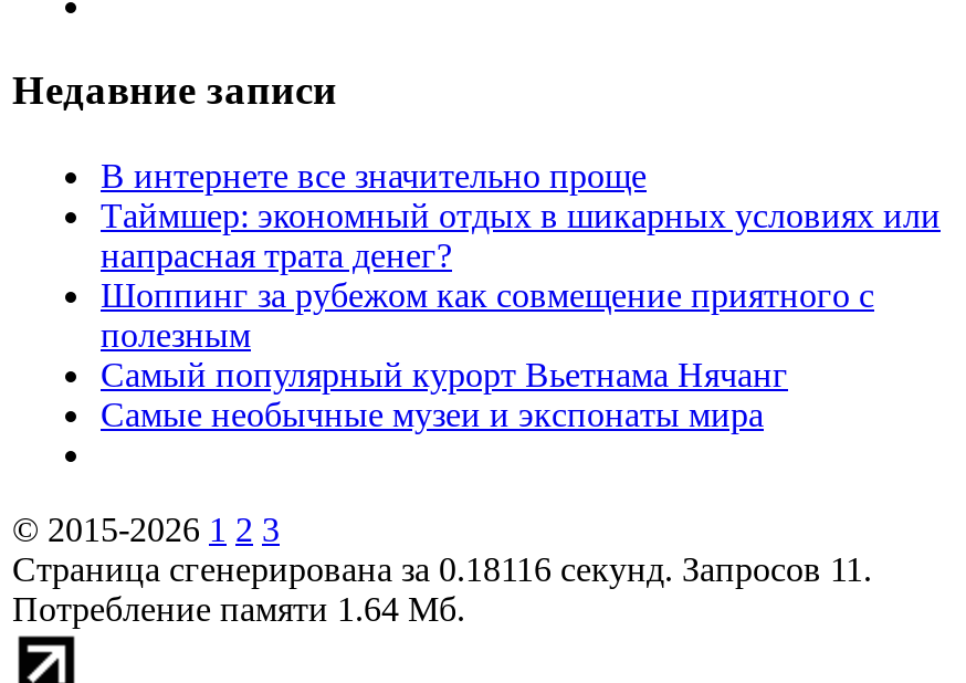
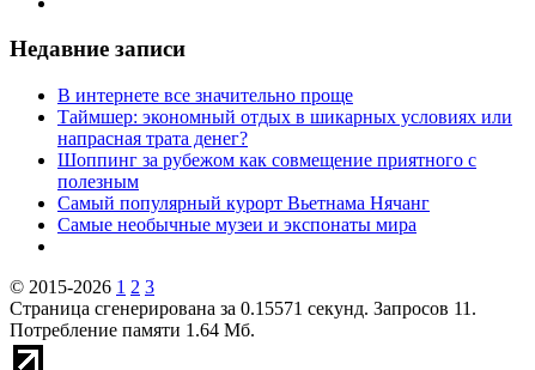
[12,551,872,588] Страница сгенерирована за 0.18116 секунд. Запросов 11. -> [10,298,476,319] Страница сгенерирована за 0.15571 секунд. Запросов 11.

